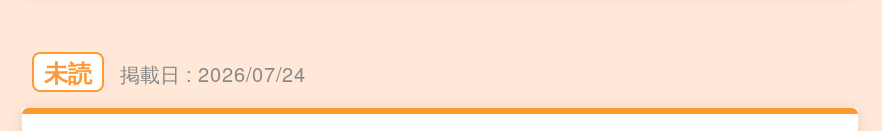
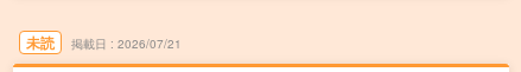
[198,60,306,88] 2026/07/24 -> [117,35,182,52] 2026/07/21

